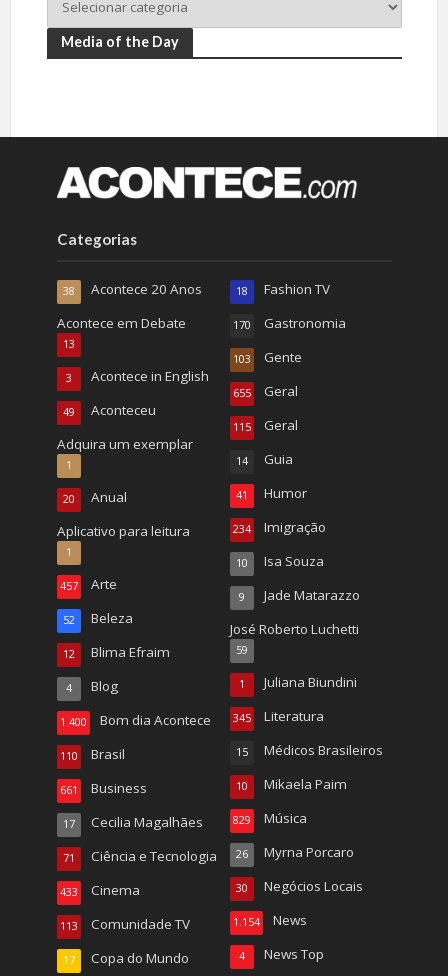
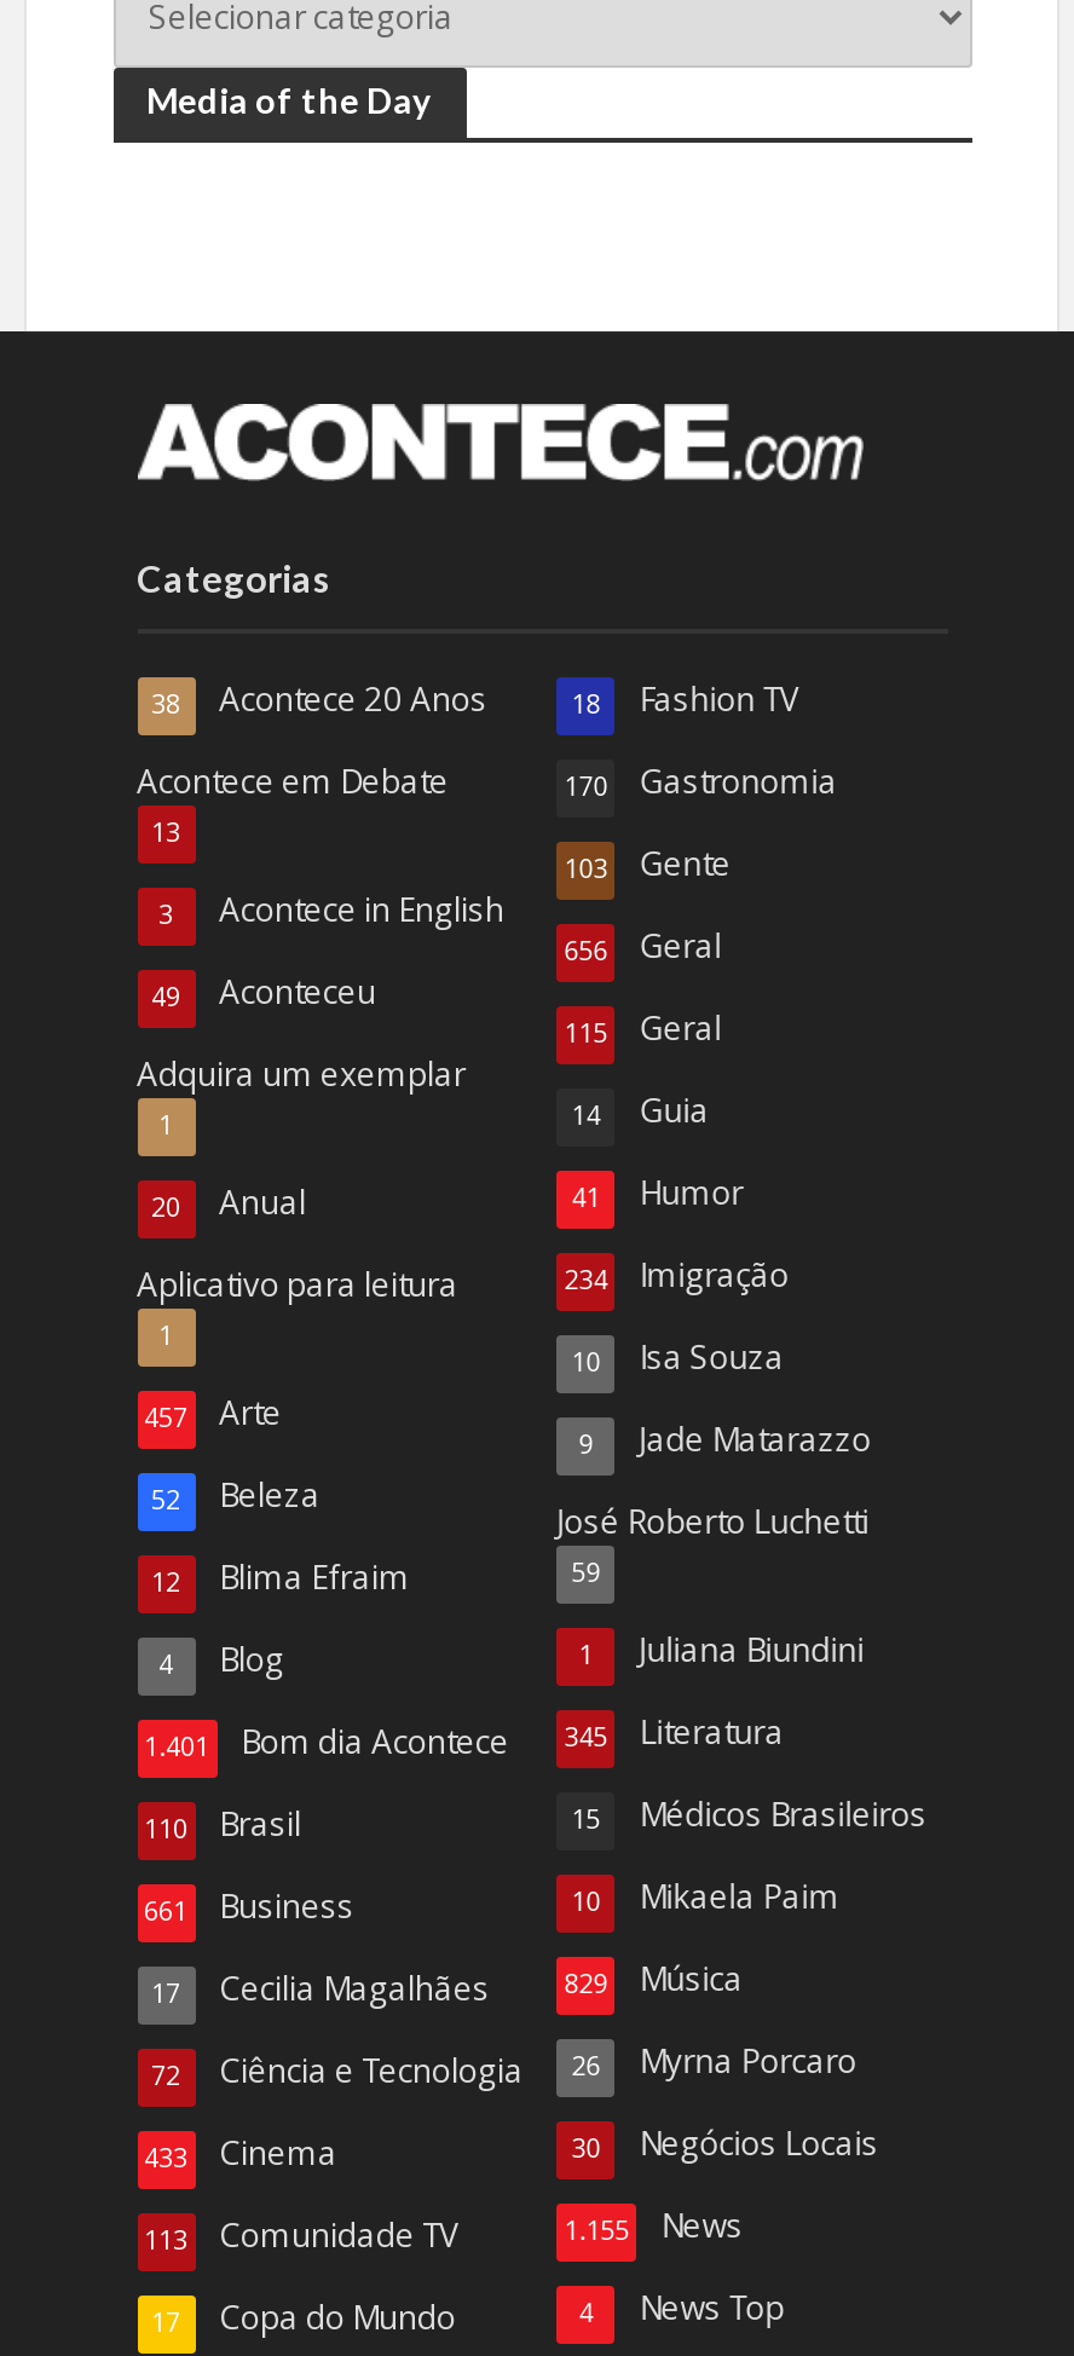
[233,382,298,400] 655 Geral -> [564,925,722,968] 656 Geral
[59,707,324,729] 1.400 Bom dia Acontece 345 Literatura -> [144,1711,784,1764] 1.401 Bom dia Acontece 345 Literatura
[62,843,354,865] 71 Ciência e Tecnologia 26 Myrna Porcaro -> [151,2040,857,2093] 72 Ciência e Tecnologia 26 Myrna Porcaro
[233,911,307,929] 1.154 News -> [564,2204,743,2248] 1.155 News

